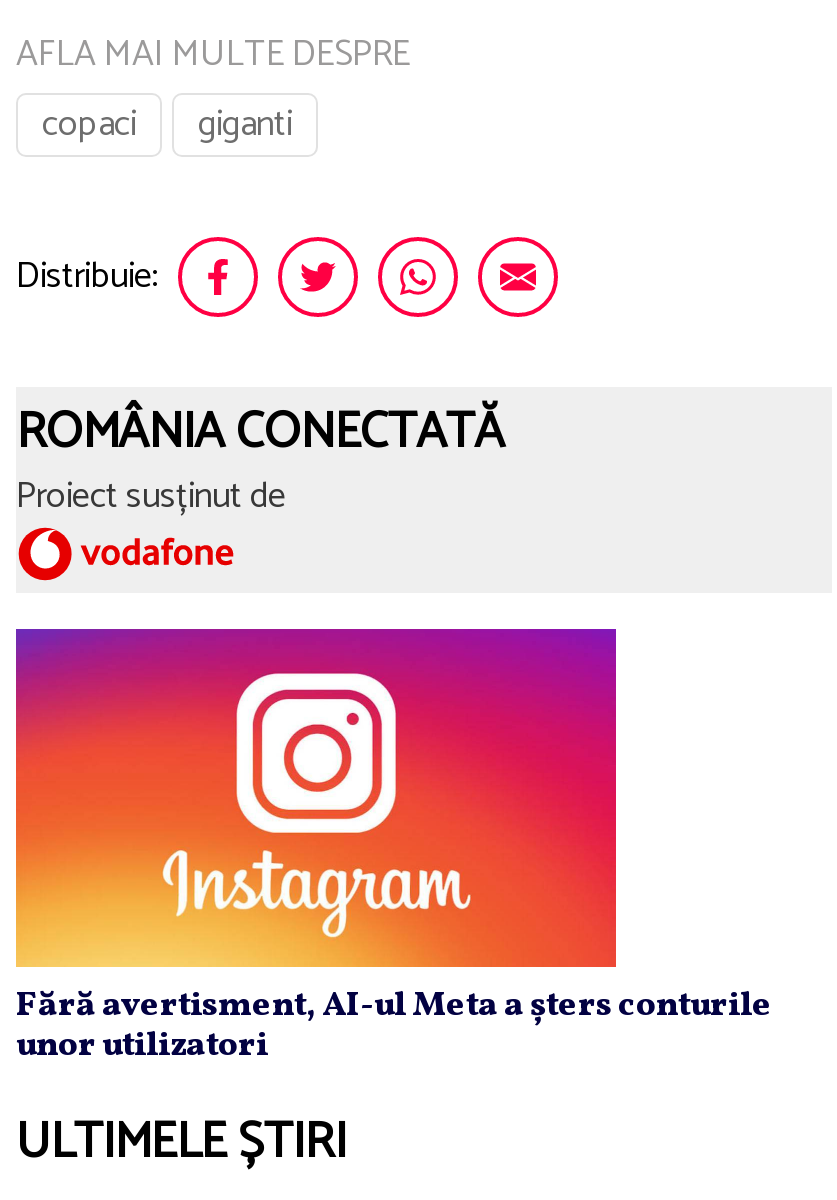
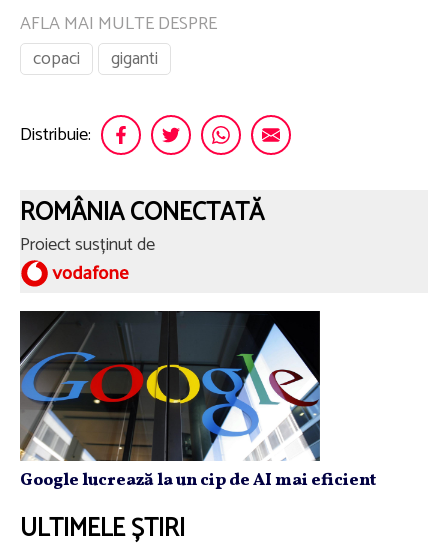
[14,627,772,1069] [image] | Fără avertisment, AI-ul Meta a șters conturile | unor utilizatori -> [19,310,376,492] [image] | Google lucrează la un cip de AI mai eficient

